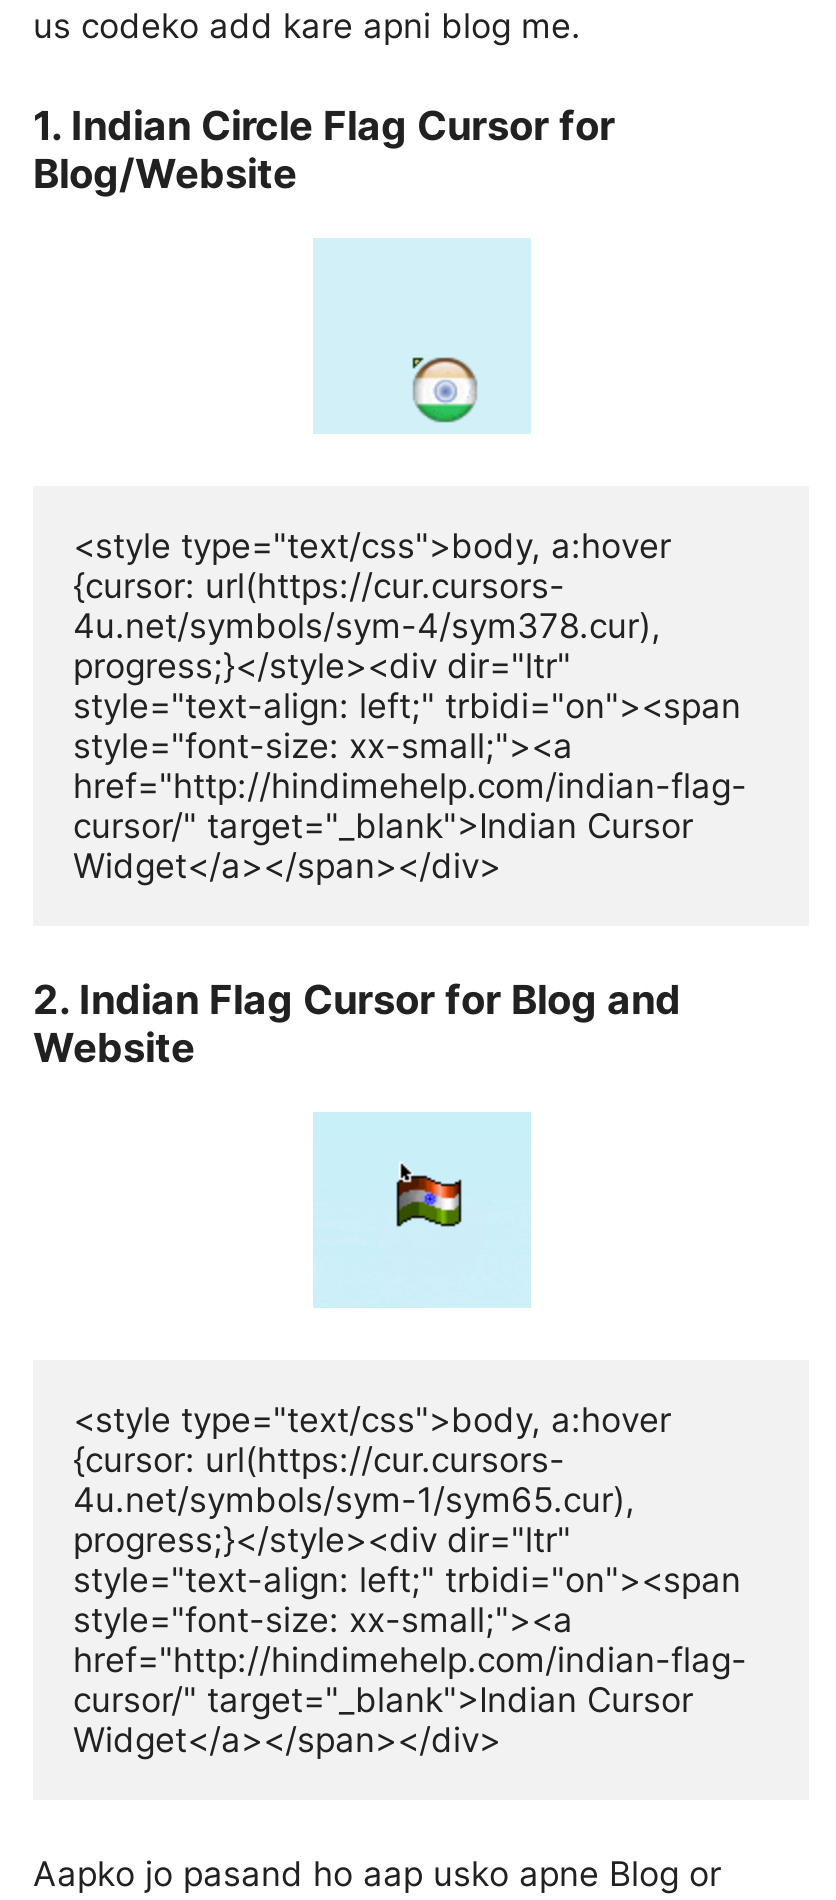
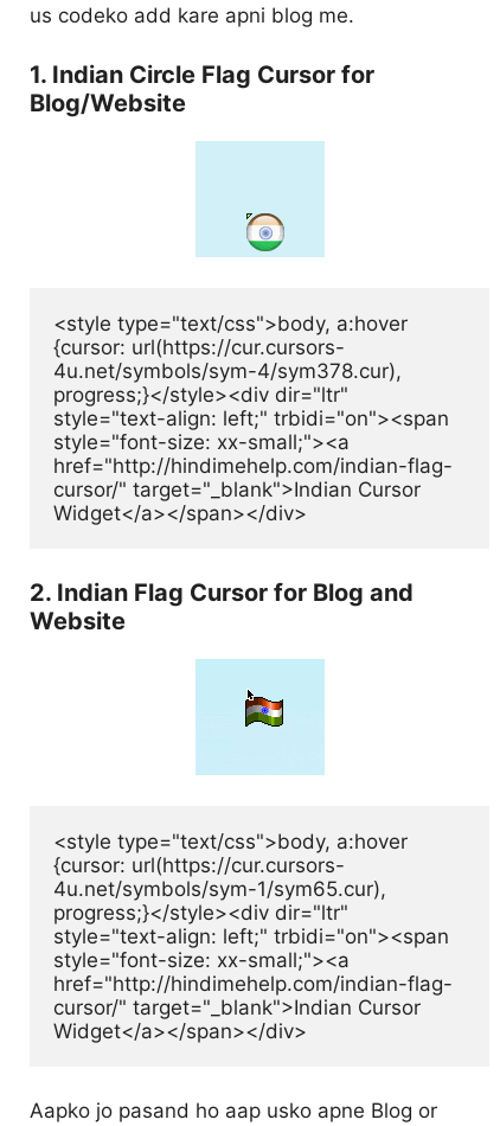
[399,356,479,424] [image] -> [245,212,293,252] [image]

